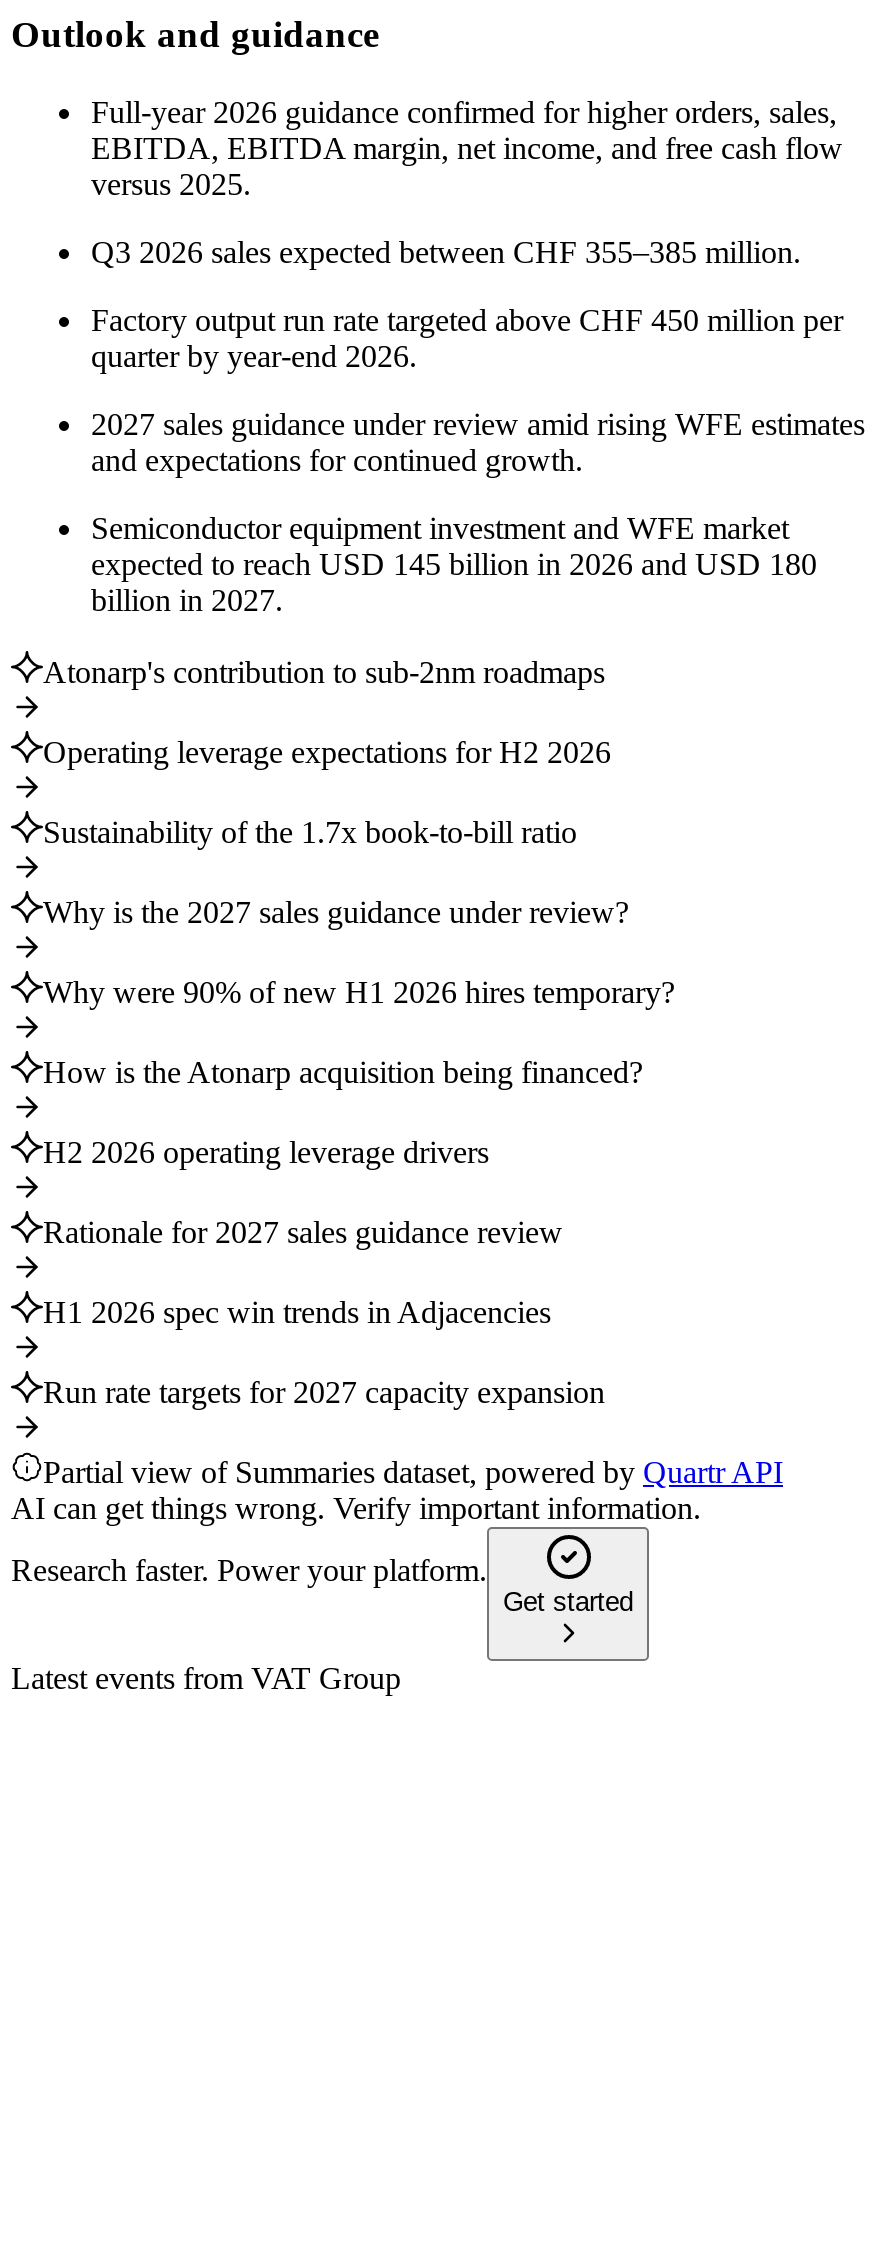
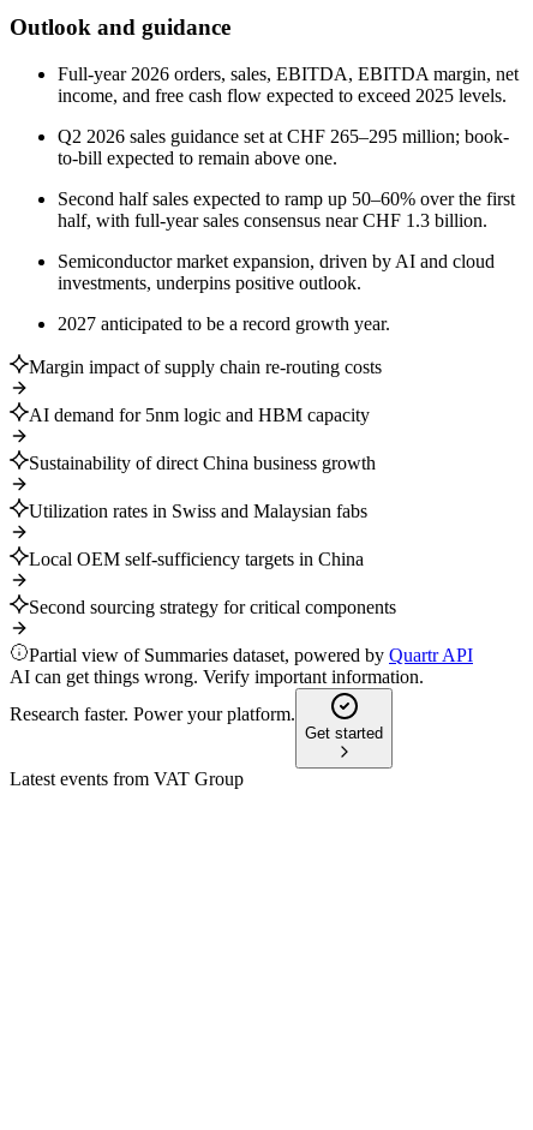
[43,95,865,1409] Full-year 2026 guidance confirmed for higher orders, sales, | EBITDA, EBITDA margin, net income, and free cash flow | versus 2025. | Q3 2026 sales expected between CHF 355–385 million. | Factory output run rate targeted above CHF 450 million per | quarter by year-end 2026. | 2027 sales guidance under review amid rising WFE estimates | and expectations for continued growth. | Semiconductor equipment investment and WFE market | expected to reach USD 145 billion in 2026 and USD 180 | billion in 2027. | Atonarp's contribution to sub-2nm roadmaps | Operating leverage expectations for H2 2026 | Sustainability of the 1.7x book-to-bill ratio | Why is the 2027 sales guidance under review? | Why were 90% of new H1 2026 hires temporary? | How is the Atonarp acquisition being financed? | H2 2026 operating leverage drivers | Rationale for 2027 sales guidance review | H1 2026 spec win trends in Adjacencies | Run rate targets for 2027 capacity expansion -> [29,64,519,617] Full-year 2026 orders, sales, EBITDA, EBITDA margin, net | income, and free cash flow expected to exceed 2025 levels. | Q2 2026 sales guidance set at CHF 265–295 million; book- | to-bill expected to remain above one. | Second half sales expected to ramp up 50–60% over the first | half, with full-year sales consensus near CHF 1.3 billion. | Semiconductor market expansion, driven by AI and cloud | investments, underpins positive outlook. | 2027 anticipated to be a record growth year. | Margin impact of supply chain re-routing costs | AI demand for 5nm logic and HBM capacity | Sustainability of direct China business growth | Utilization rates in Swiss and Malaysian fabs | Local OEM self-sufficiency targets in China | Second sourcing strategy for critical components

